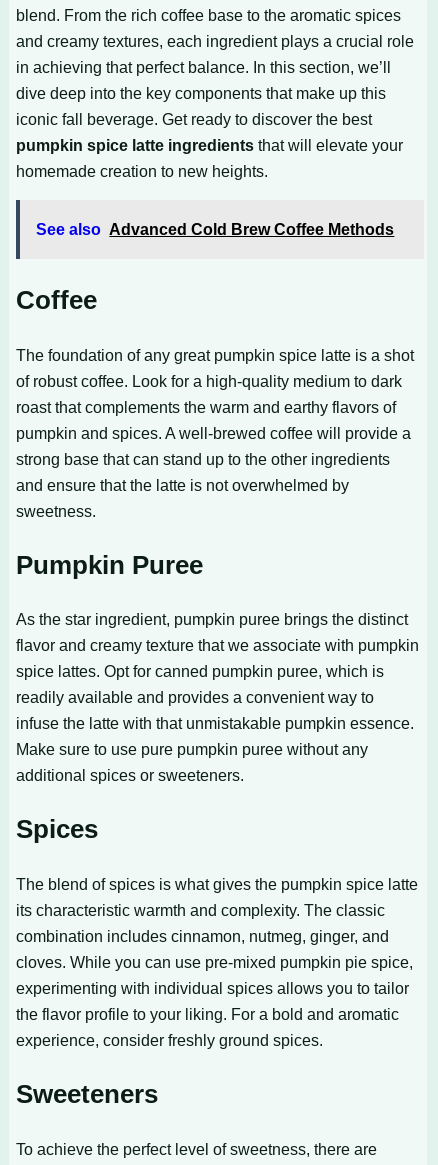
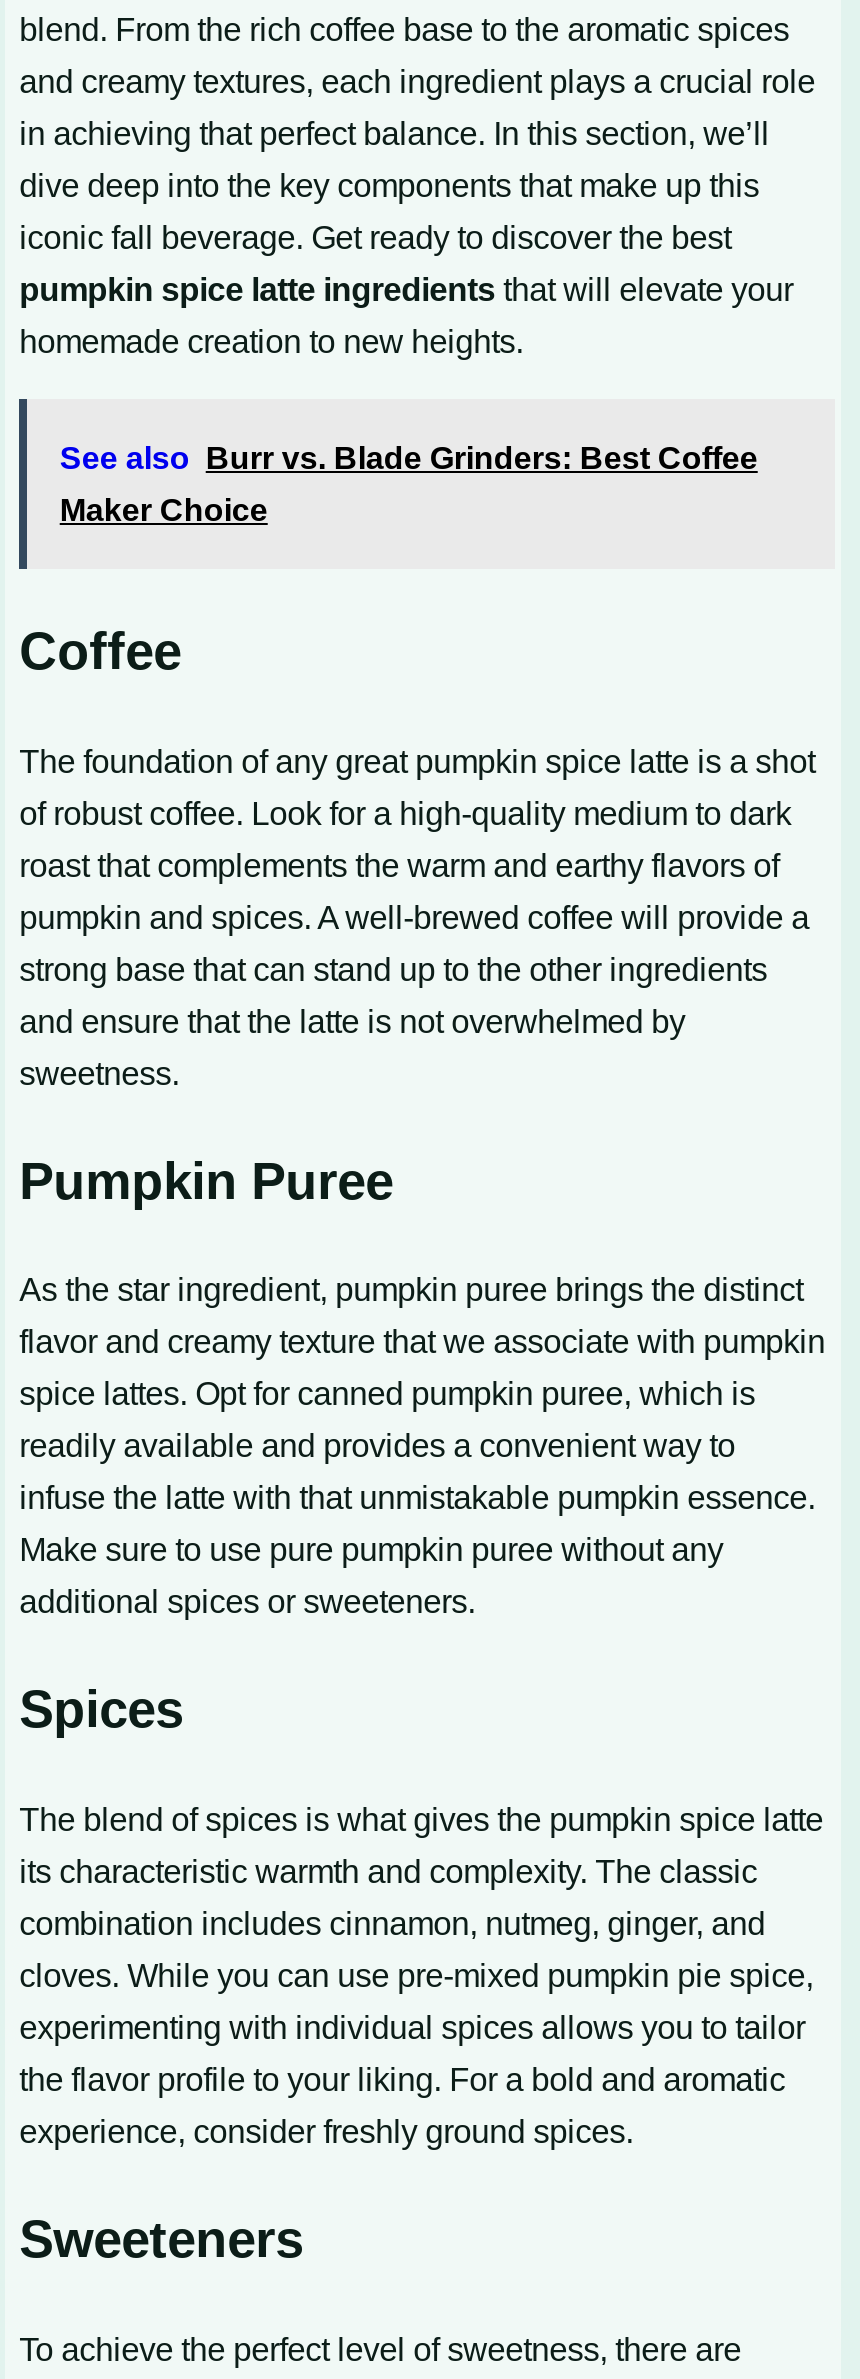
[36,221,394,238] See also Advanced Cold Brew Coffee Methods -> [60,442,758,528] See also Burr vs. Blade Grinders: Best Coffee | Maker Choice

